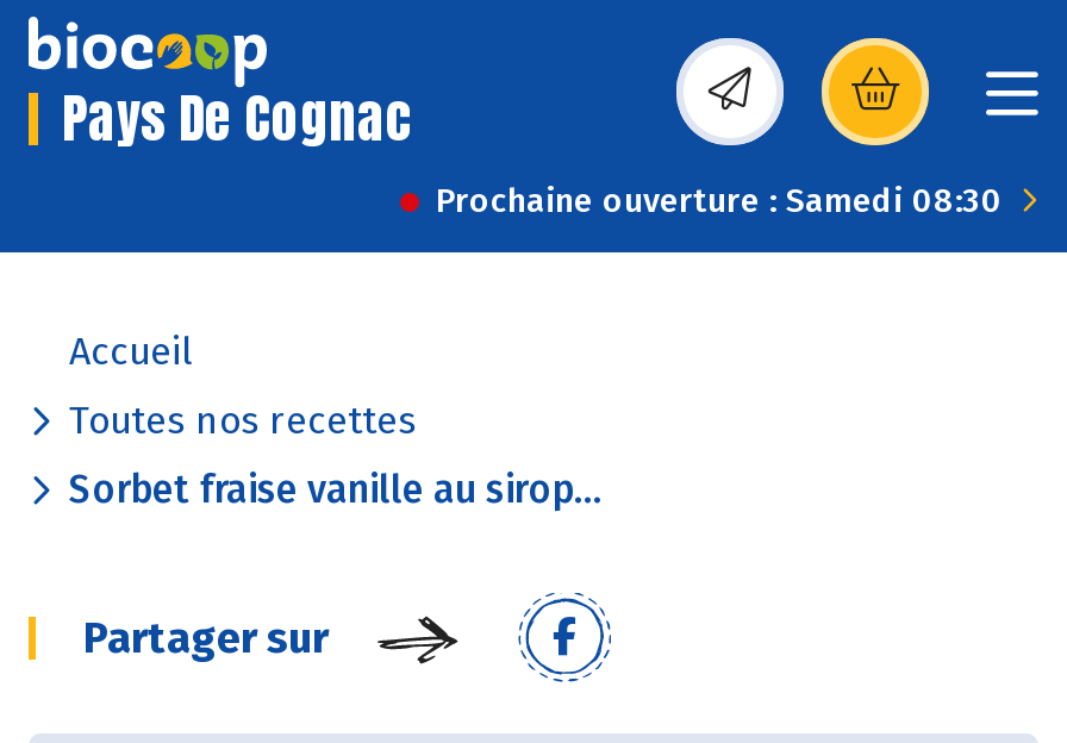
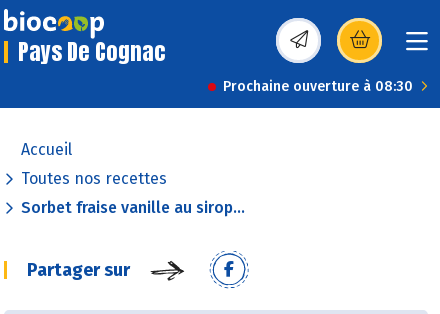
[436,181,1003,221] Prochaine ouverture : Samedi 08:30 -> [223,78,413,95] Prochaine ouverture à 08:30

